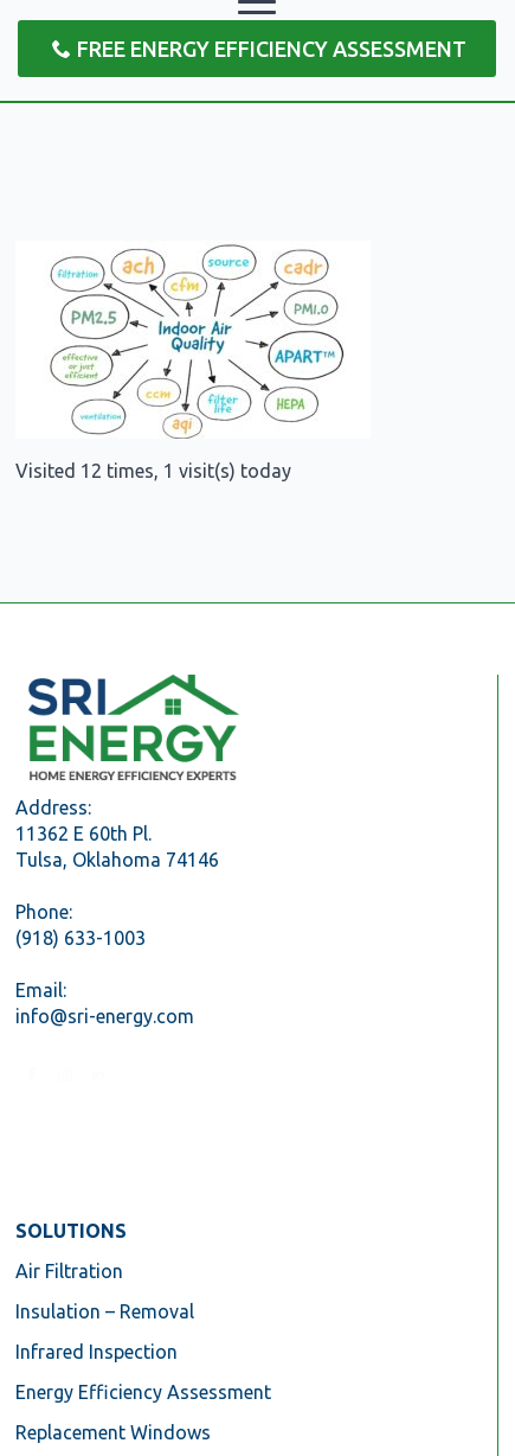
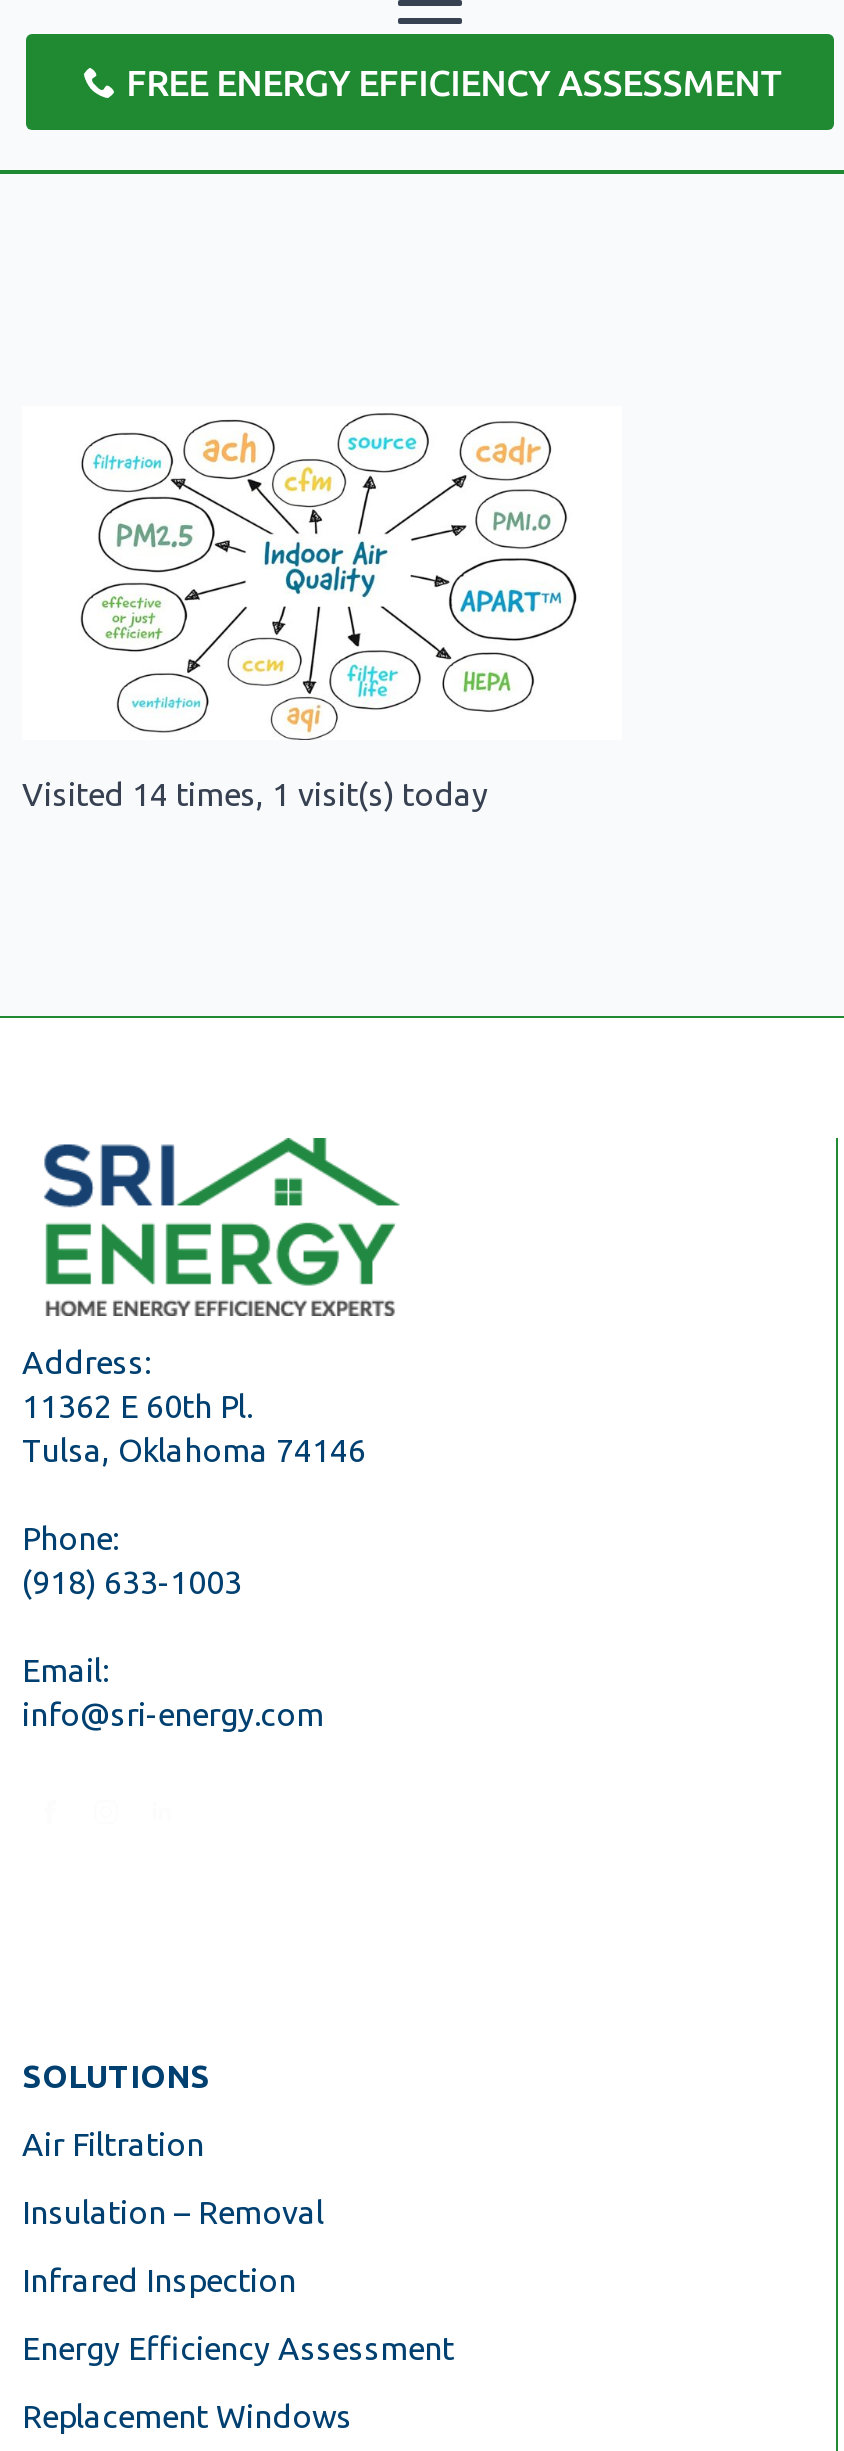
[15,460,291,481] Visited 12 times, 1 visit(s) today -> [22,776,488,812] Visited 14 times, 1 visit(s) today

